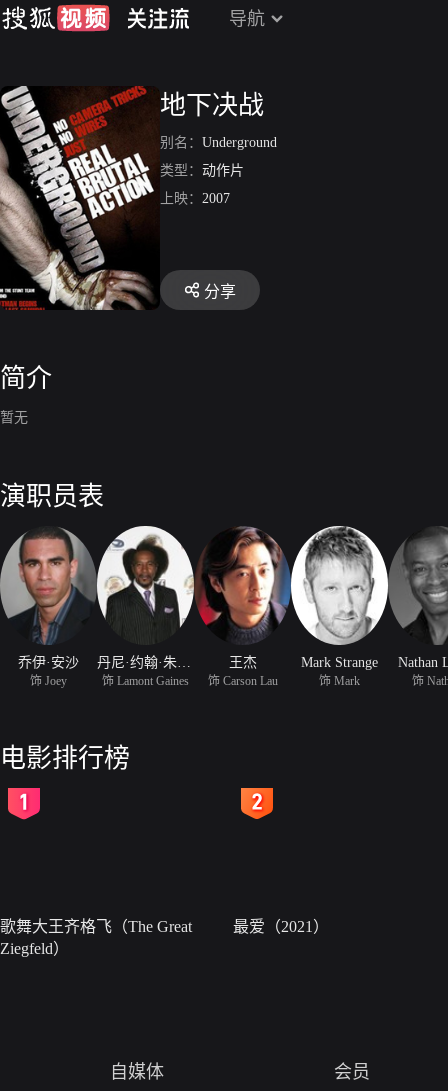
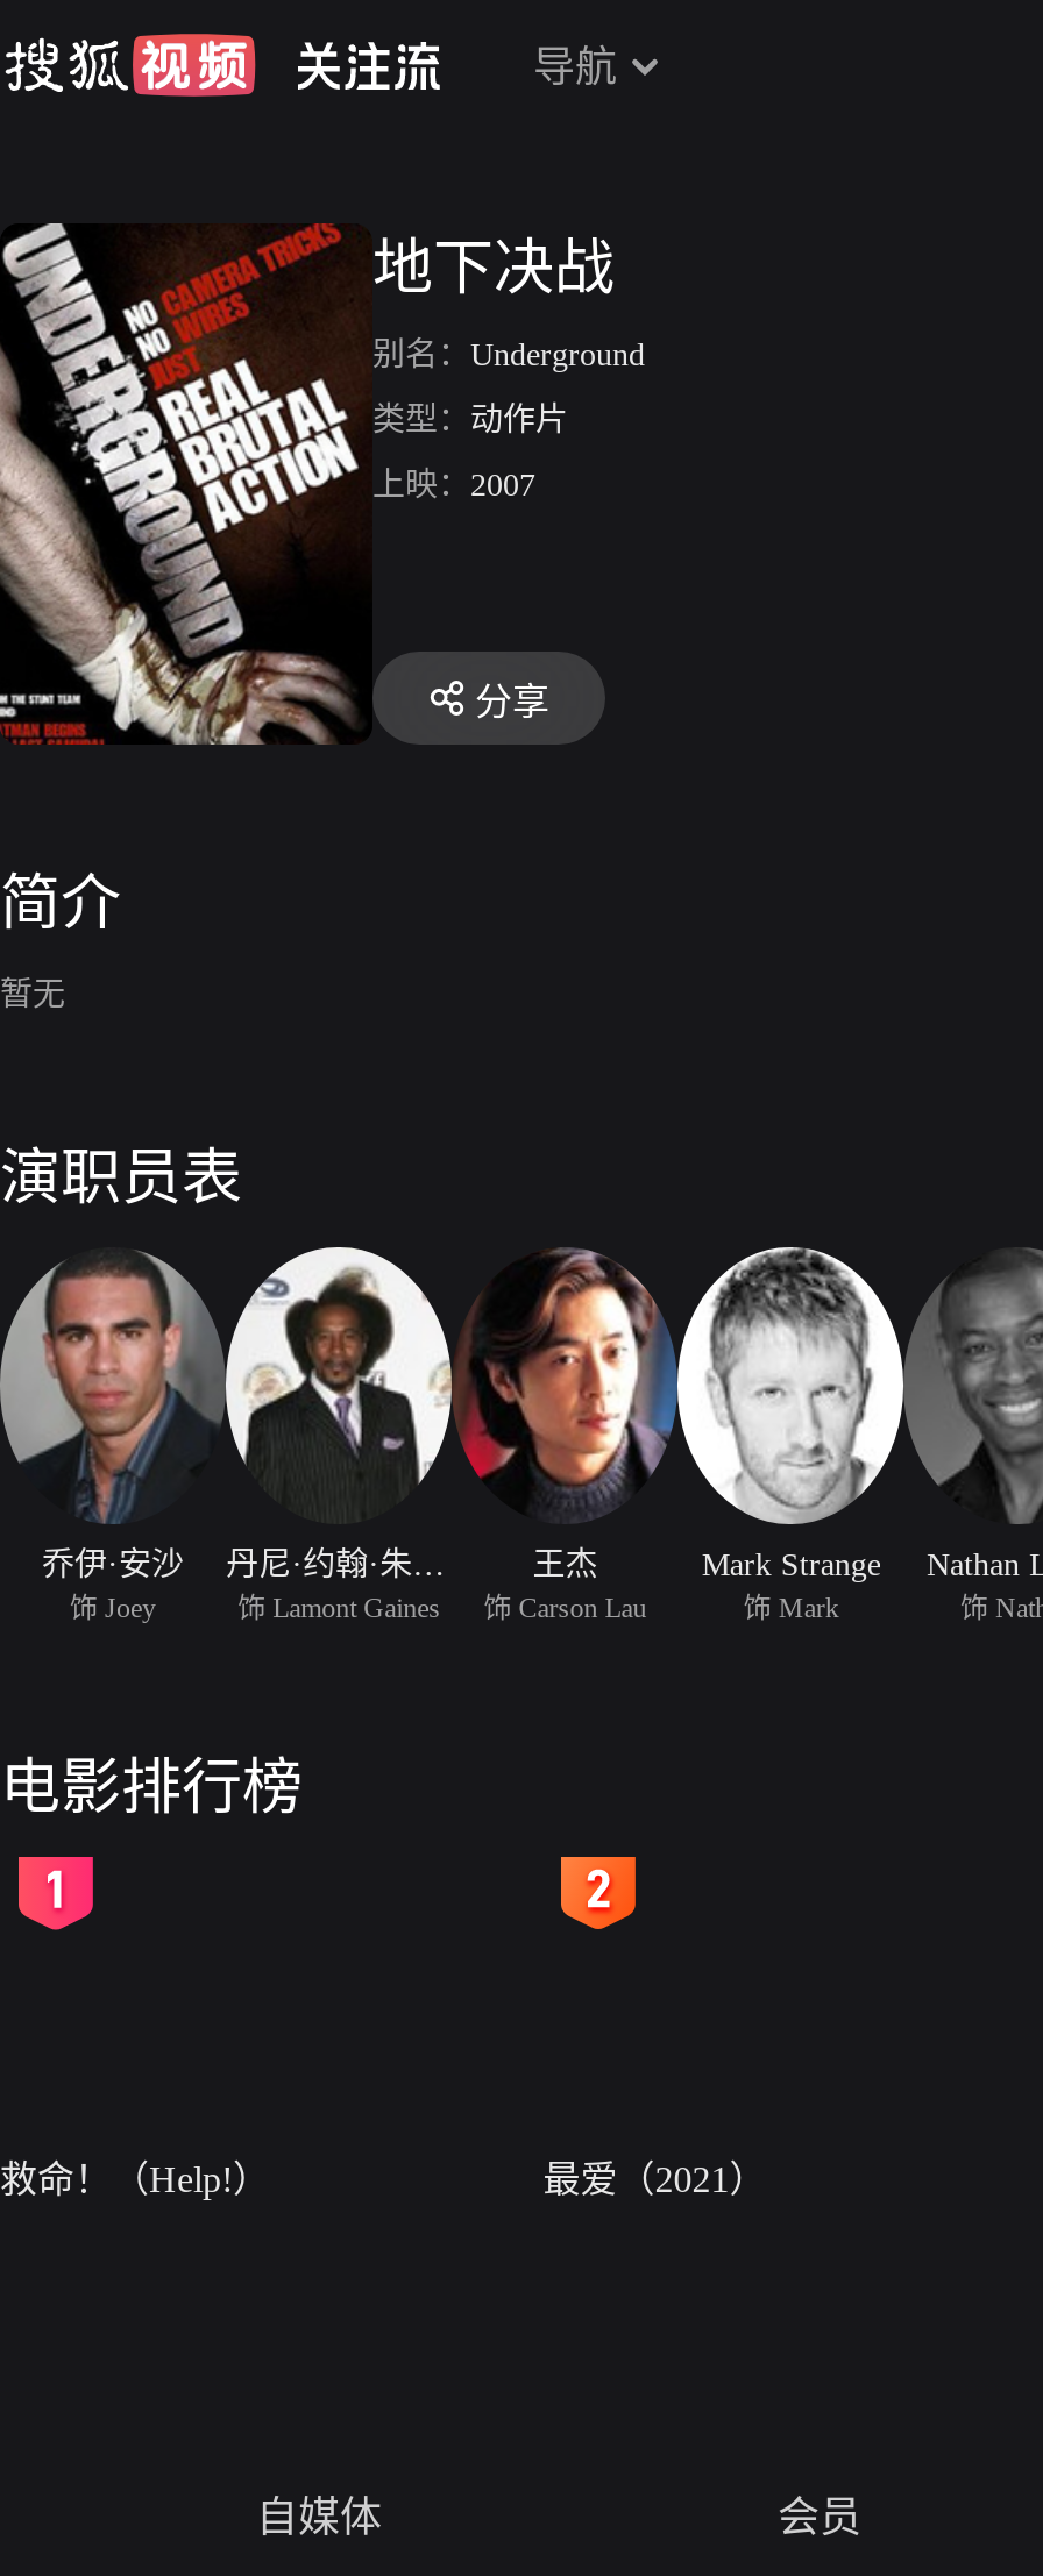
[0,918,192,957] 歌舞大王齐格飞（The Great | Ziegfeld） -> [0,2160,270,2199] 救命！（Help!）

